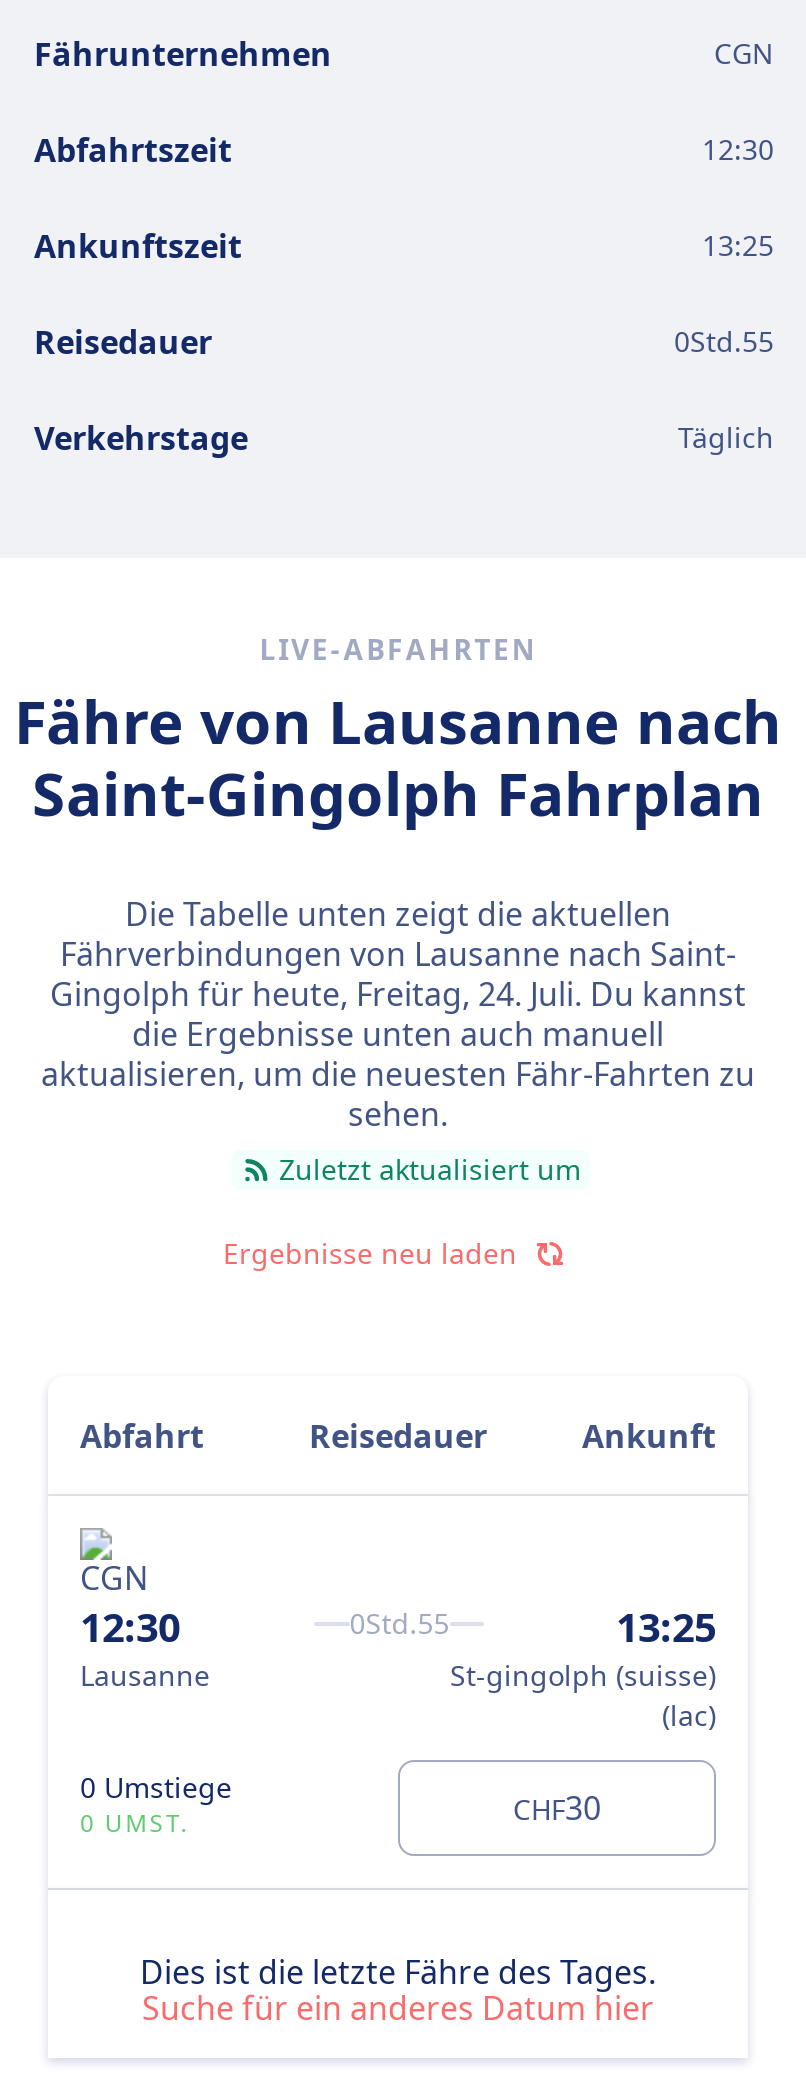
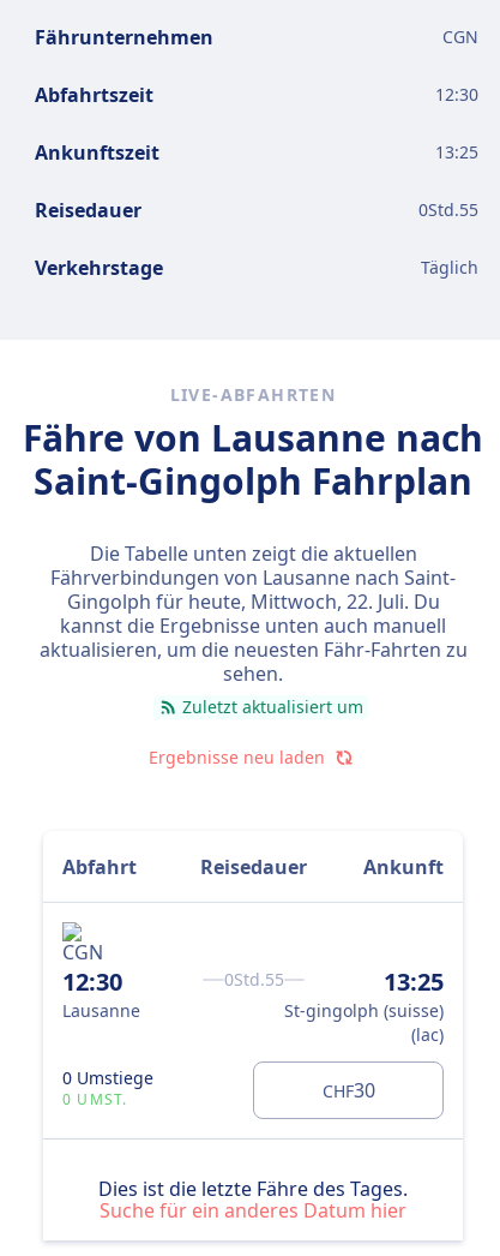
[50,972,746,1056] Gingolph für heute, Freitag, 24. Juli. Du kannst | die Ergebnisse unten auch manuell -> [60,588,446,639] Gingolph für heute, Mittwoch, 22. Juli. Du | kannst die Ergebnisse unten auch manuell

